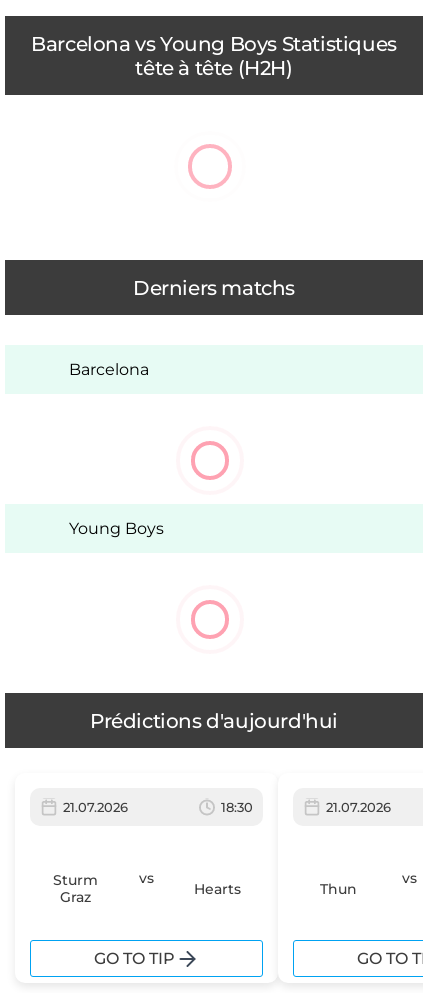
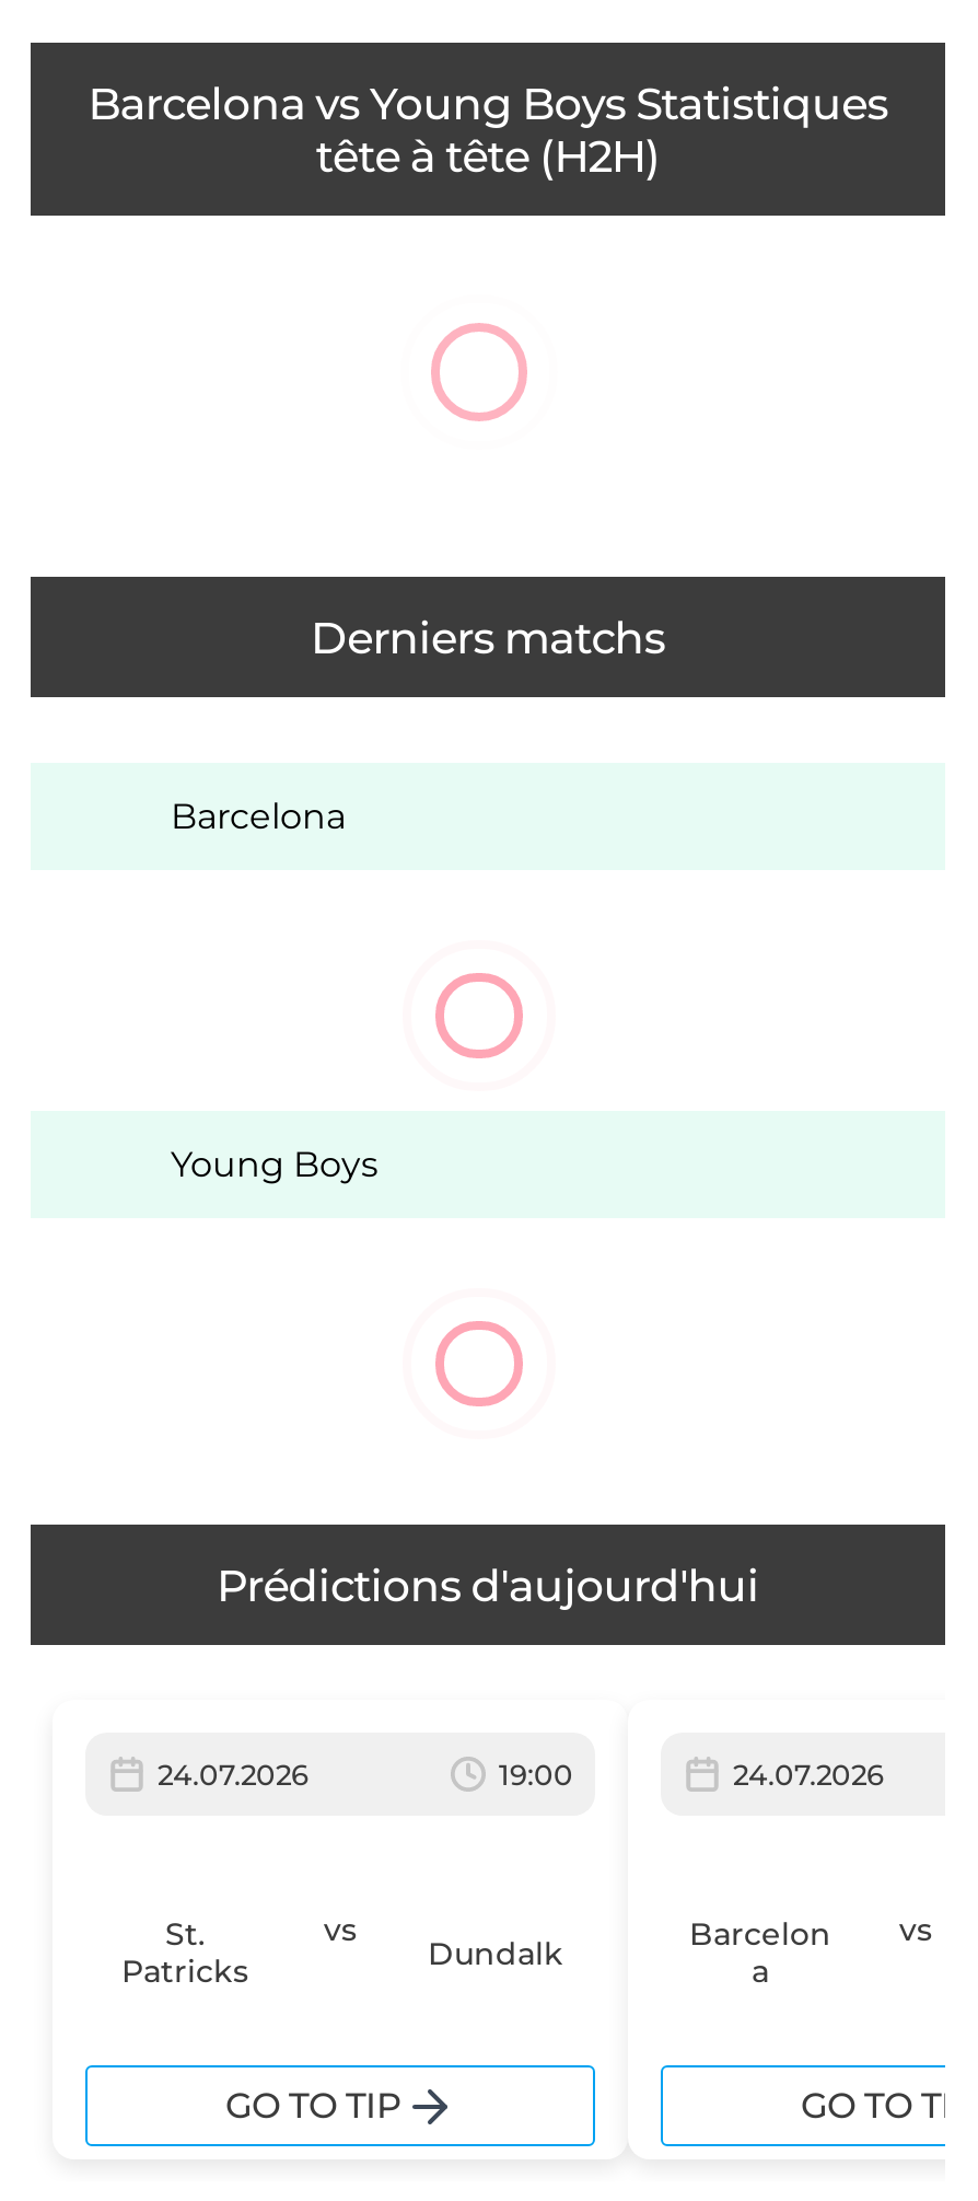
[63,799,253,815] 21.07.2026 | 18:30 -> [158,1758,573,1793] 24.07.2026 | 19:00
[326,799,391,815] 21.07.2026 -> [733,1758,884,1793] 24.07.2026
[53,871,98,906] Sturm | Graz -> [121,1915,248,1992] St. | Patricks
[194,880,241,898] Hearts -> [428,1934,563,1973] Dundalk
[320,880,357,898] Thun -> [689,1915,831,1992] Barcelon | a

